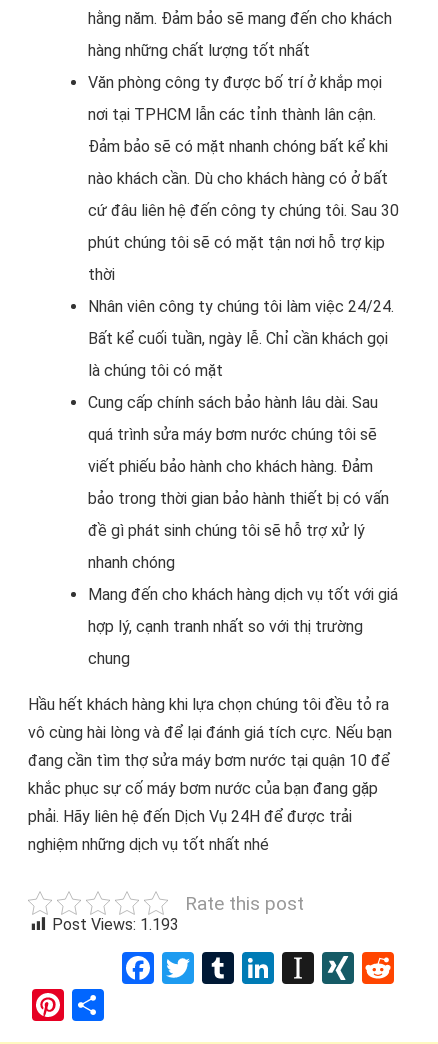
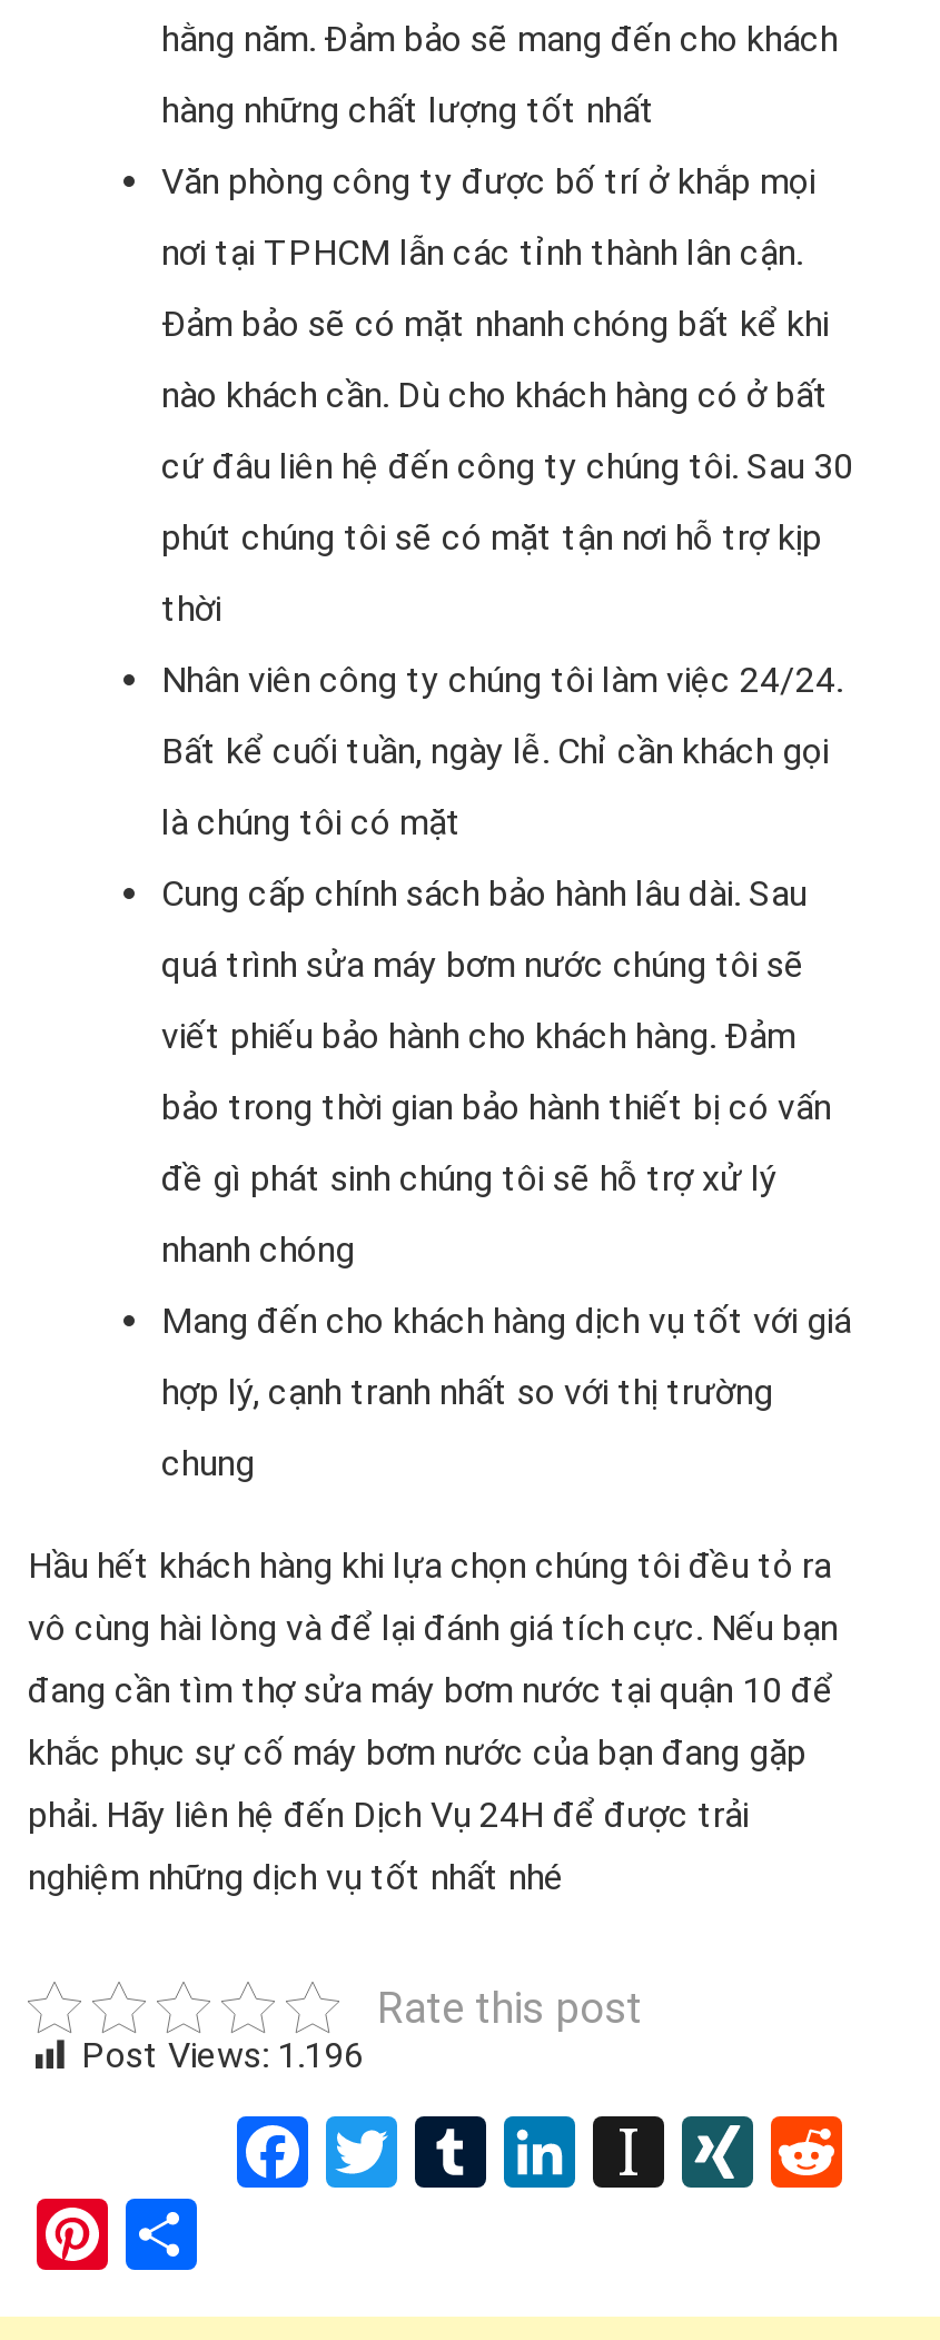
[52,915,179,934] Post Views: 1.193 -> [81,2034,364,2077] Post Views: 1.196

